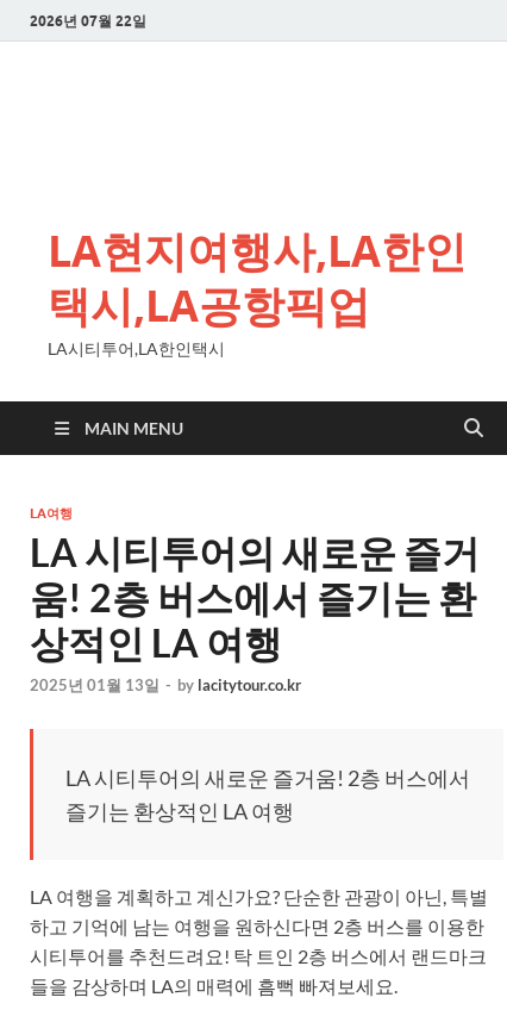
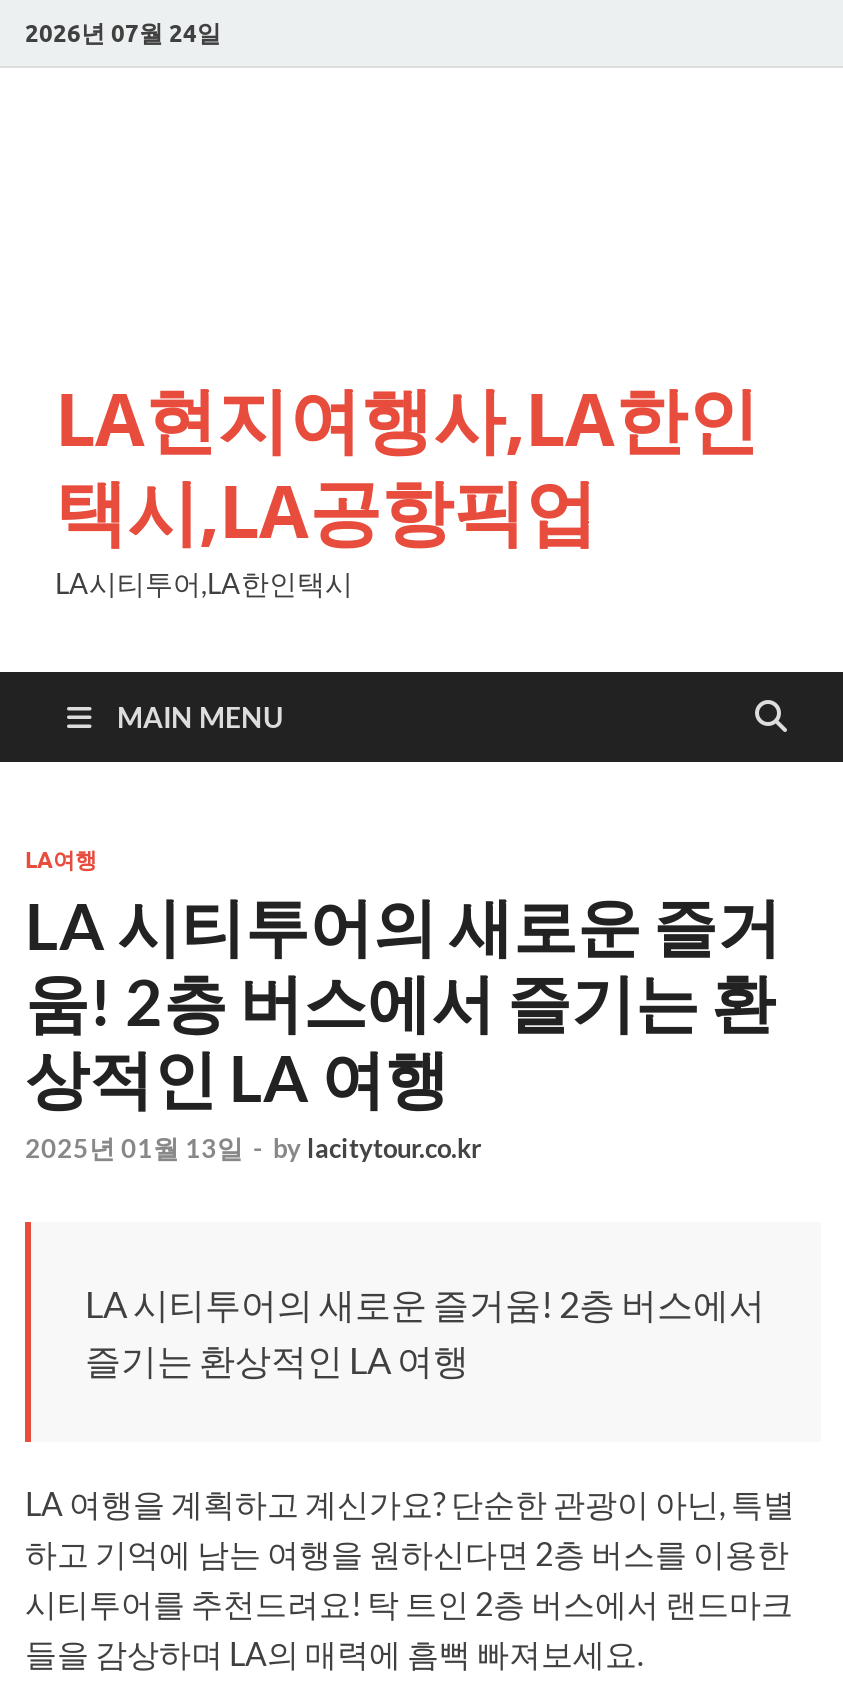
[30,11,146,29] 2026년 07월 22일 -> [25,17,221,47] 2026년 07월 24일

